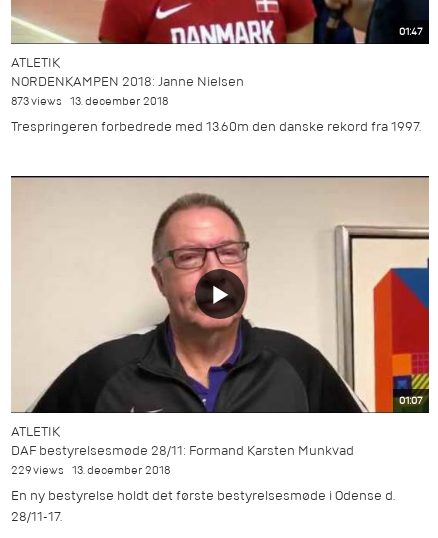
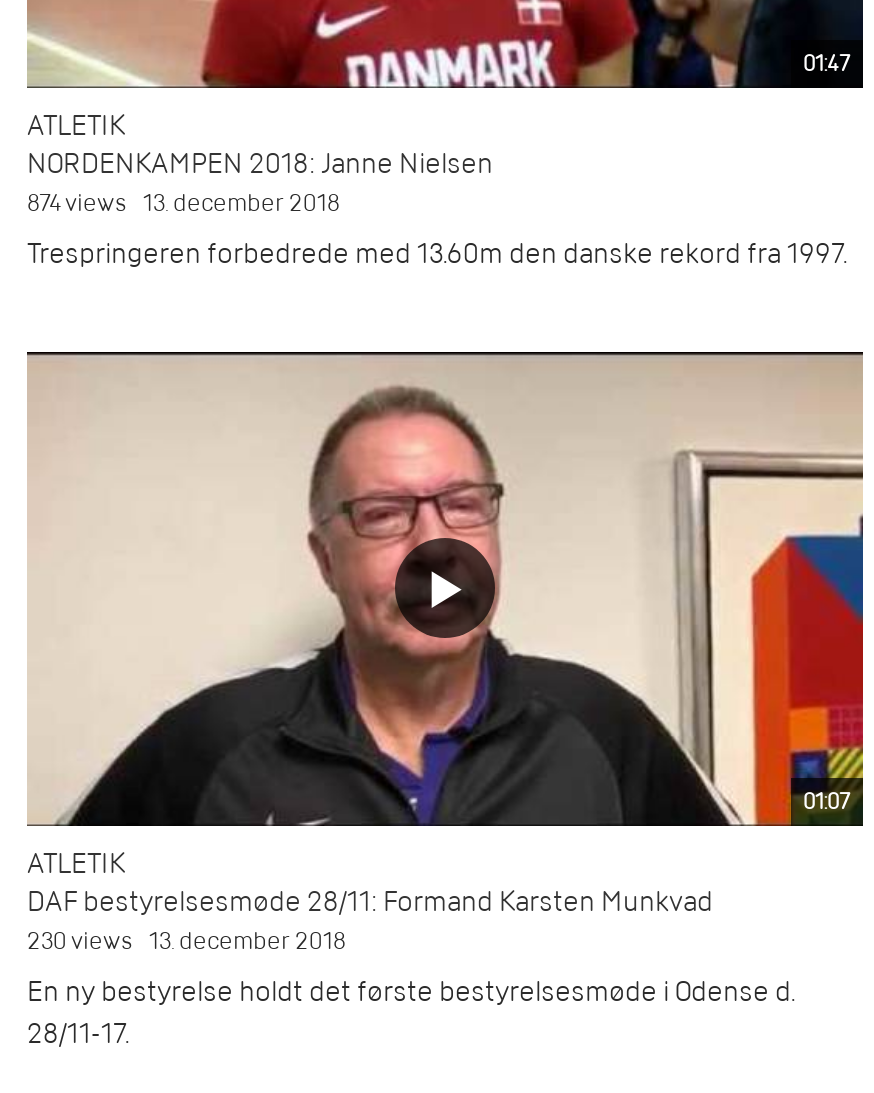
[11,93,168,110] 873 views 13. december 2018 -> [27,186,339,220] 874 views 13. december 2018
[11,462,170,479] 229 views 13. december 2018 -> [27,923,345,957] 230 views 13. december 2018

